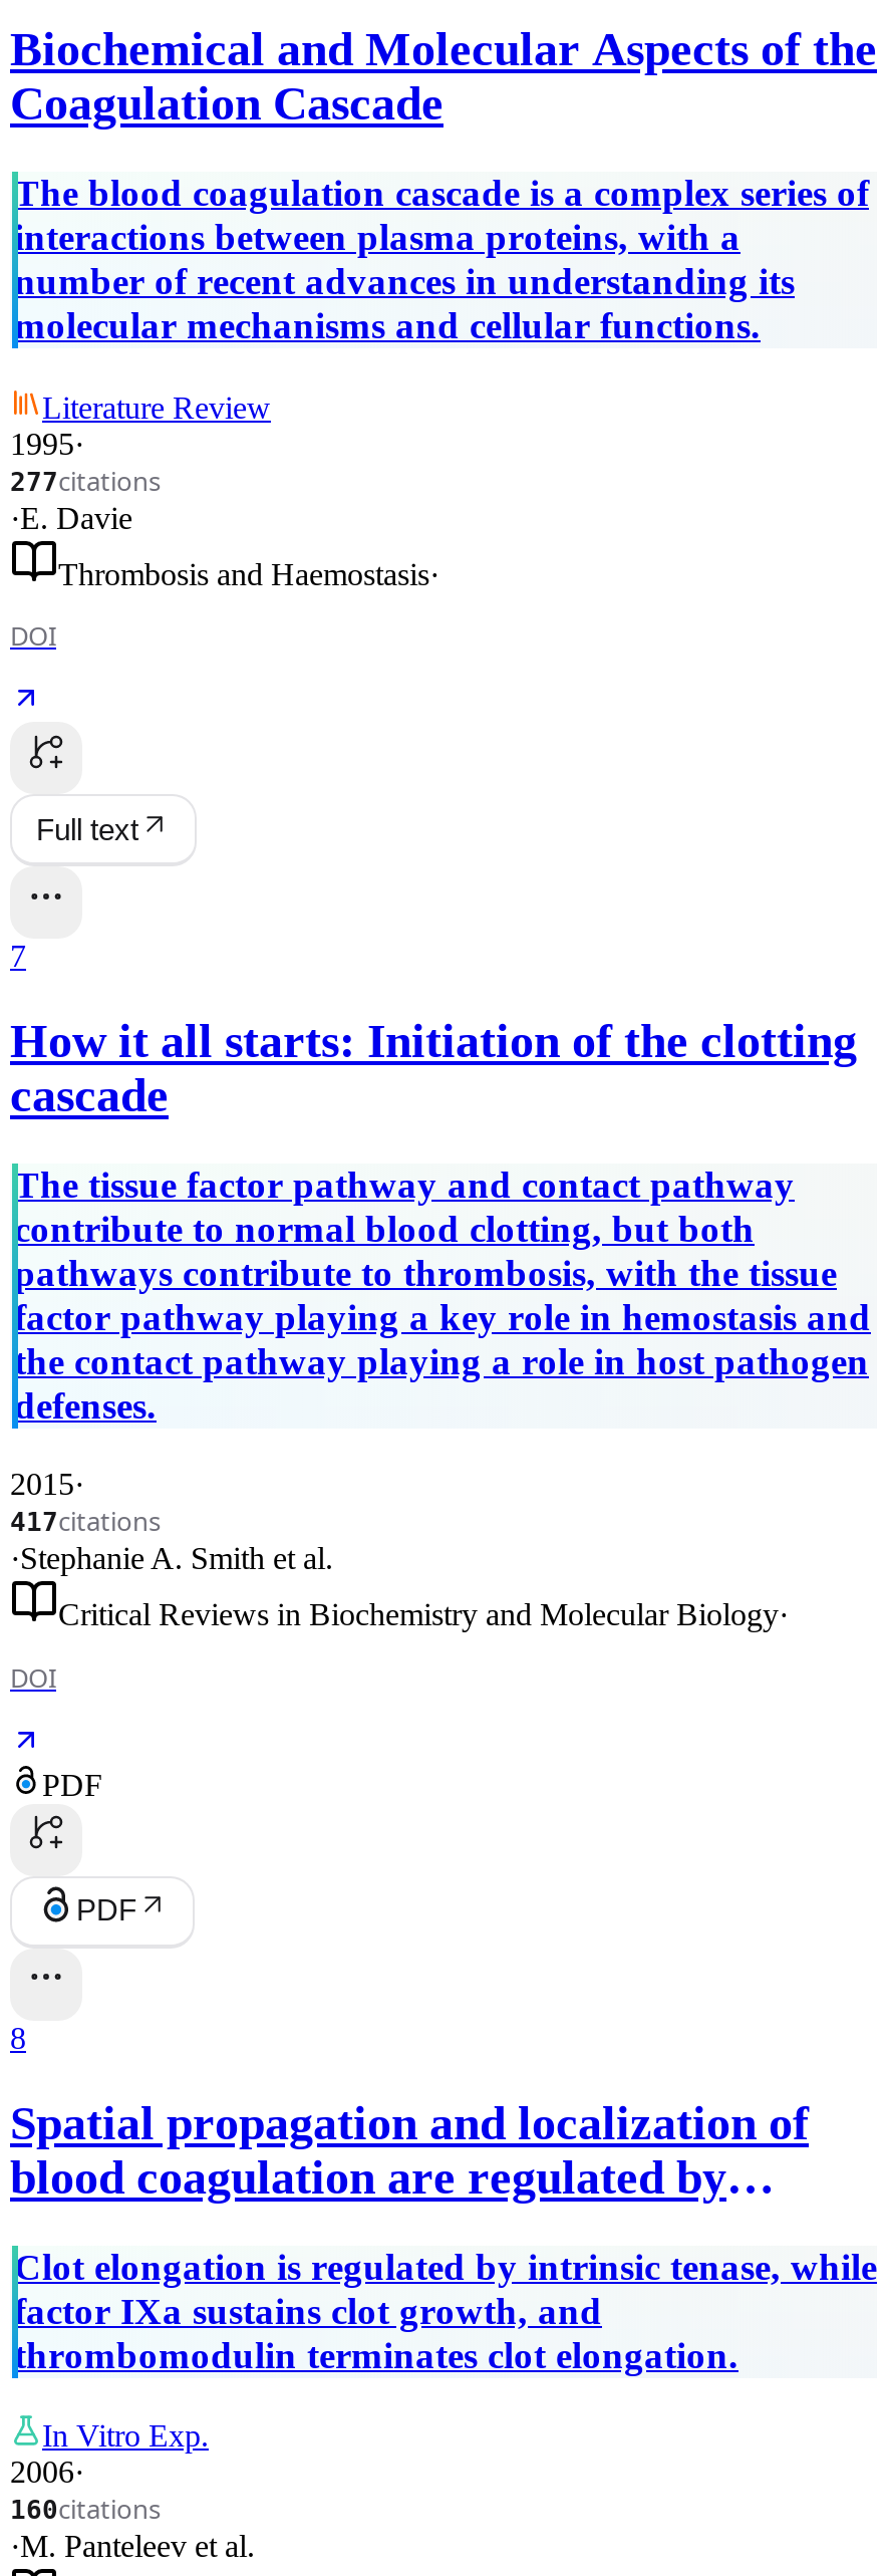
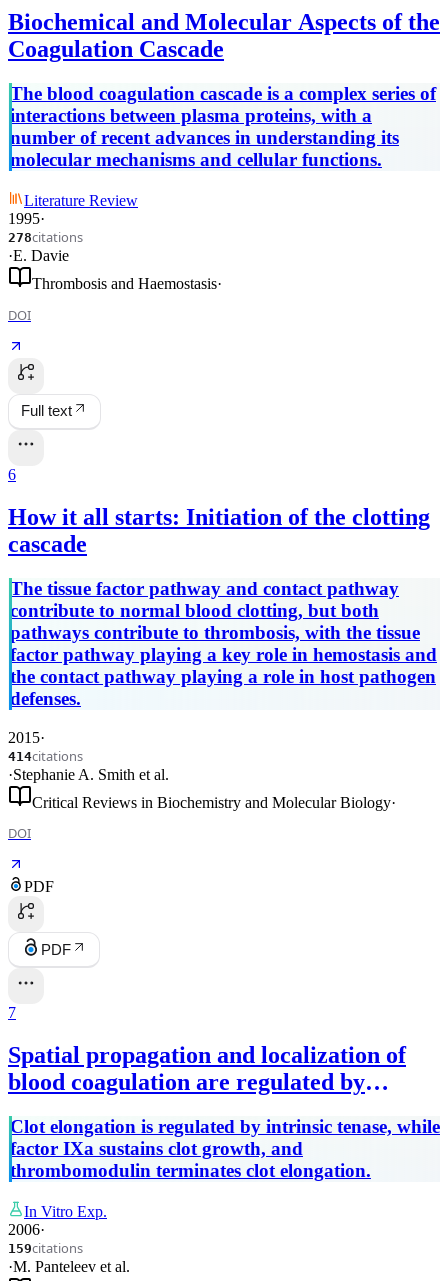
[10,462,161,498] 277citations -> [8,228,83,246] 278citations
[10,940,26,974] 7 -> [8,466,16,483] 6
[10,1503,161,1539] 417citations -> [8,746,83,764] 414citations
[10,2021,26,2055] 8 -> [8,1004,16,1021] 7
[10,2491,161,2528] 160citations -> [8,1239,83,1257] 159citations

